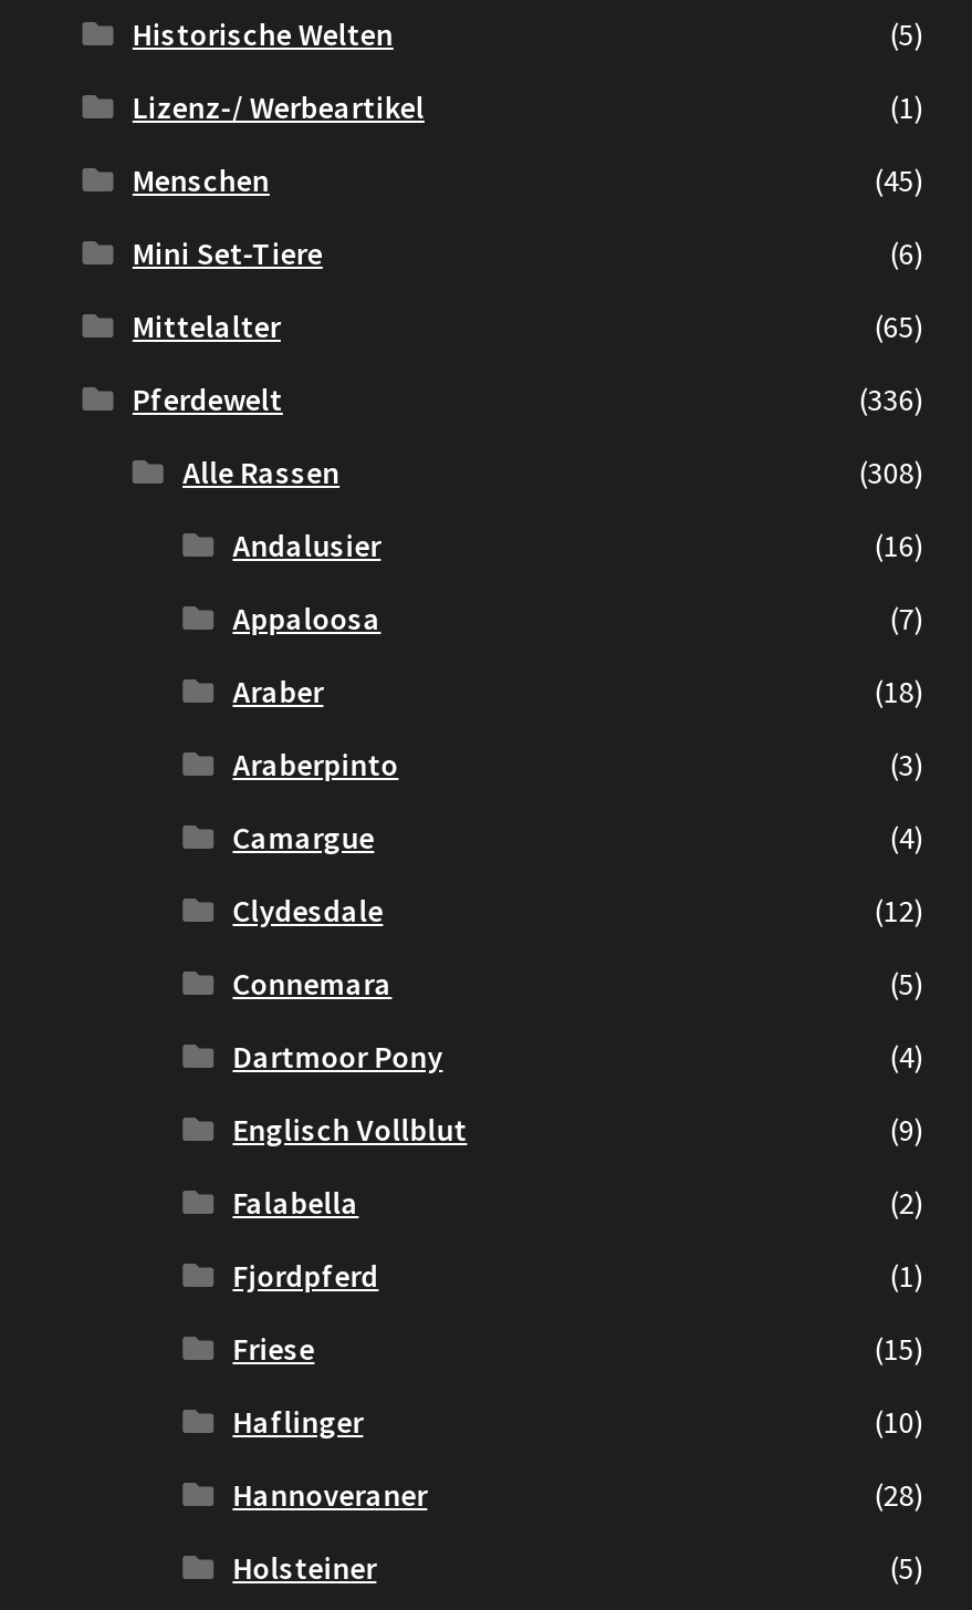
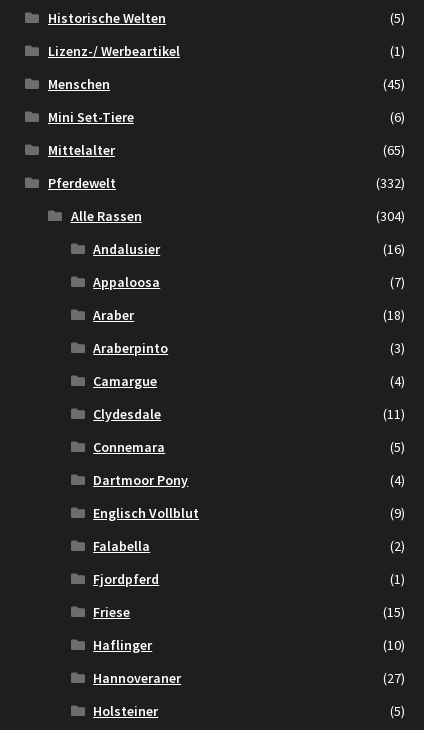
[859,379,923,419] (336) -> [376,174,405,192] (332)
[859,452,923,492] (308) -> [376,207,405,225] (304)
[874,890,923,930] (12) -> [383,405,405,423] (11)
[874,1474,923,1514] (28) -> [383,669,405,687] (27)

